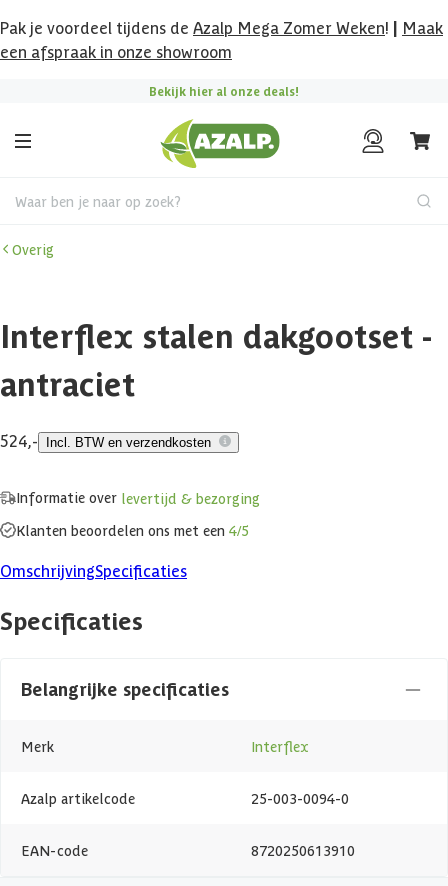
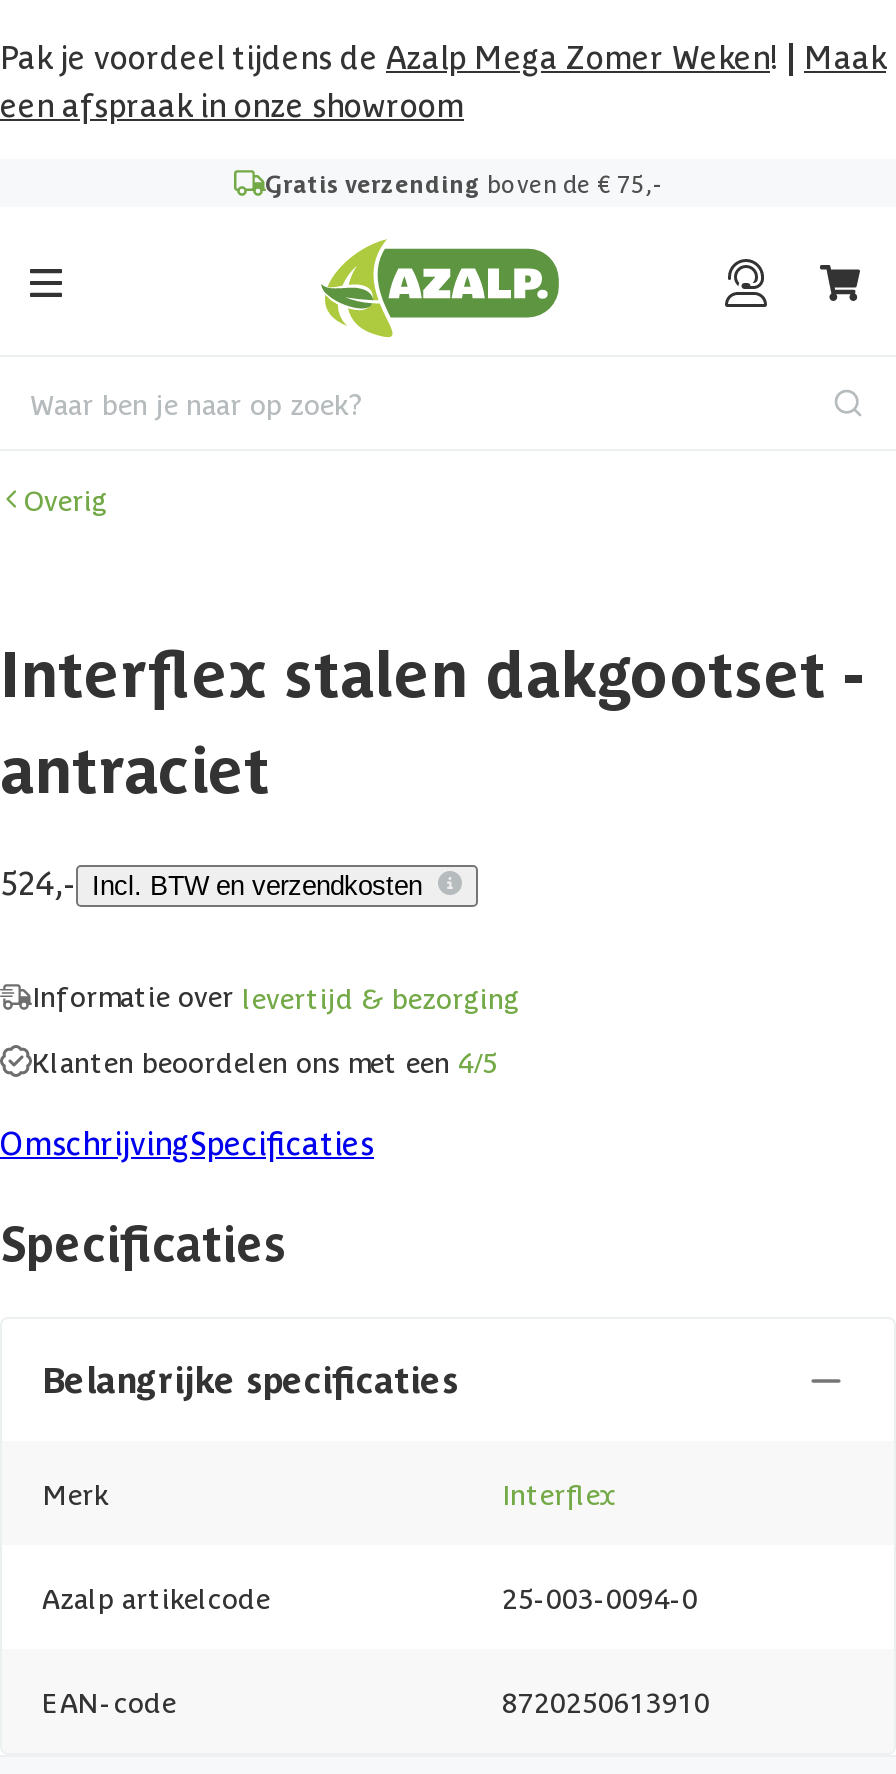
[149,83,299,98] Bekijk hier al onze deals! -> [265,167,663,197] Gratis verzending boven de € 75,-

